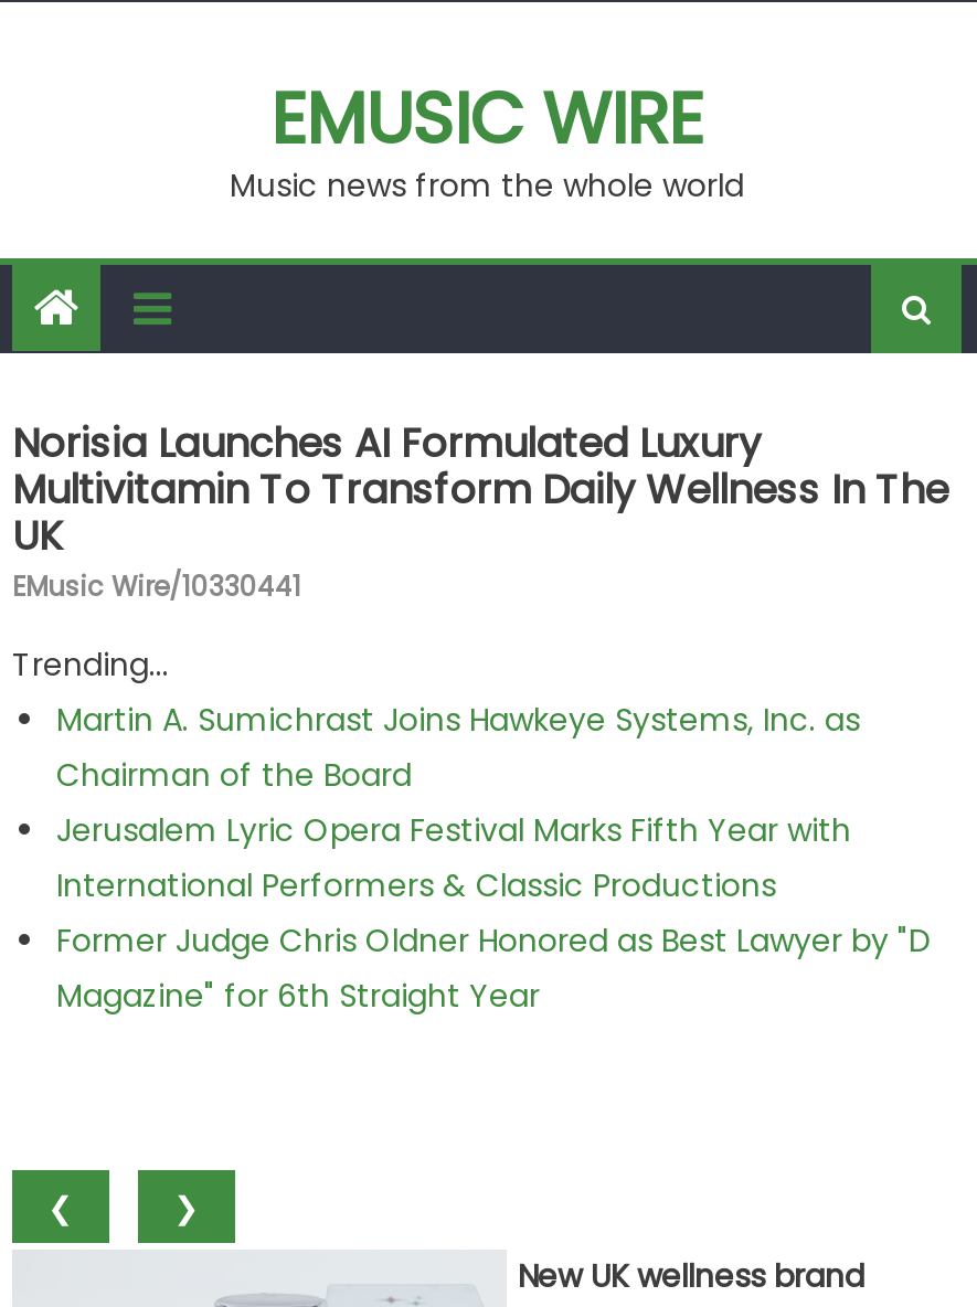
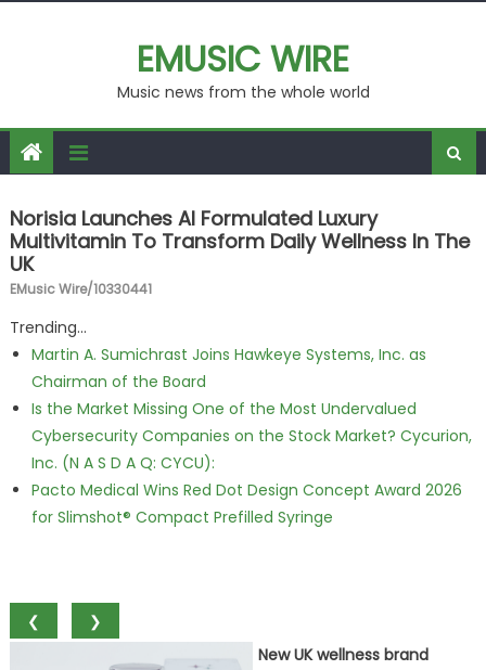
[56,808,931,1018] Jerusalem Lyric Opera Festival Marks Fifth Year with | International Performers & Classic Productions | Former Judge Chris Oldner Honored as Best Lawyer by "D | Magazine" for 6th Straight Year -> [31,398,472,528] Is the Market Missing One of the Most Undervalued | Cybersecurity Companies on the Stock Market? Cycurion, | Inc. (N A S D A Q: CYCU): | Pacto Medical Wins Red Dot Design Concept Award 2026 | for Slimshot® Compact Prefilled Syringe

